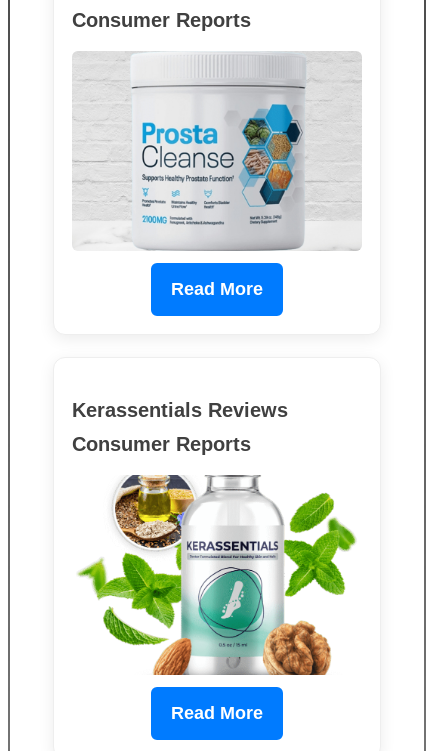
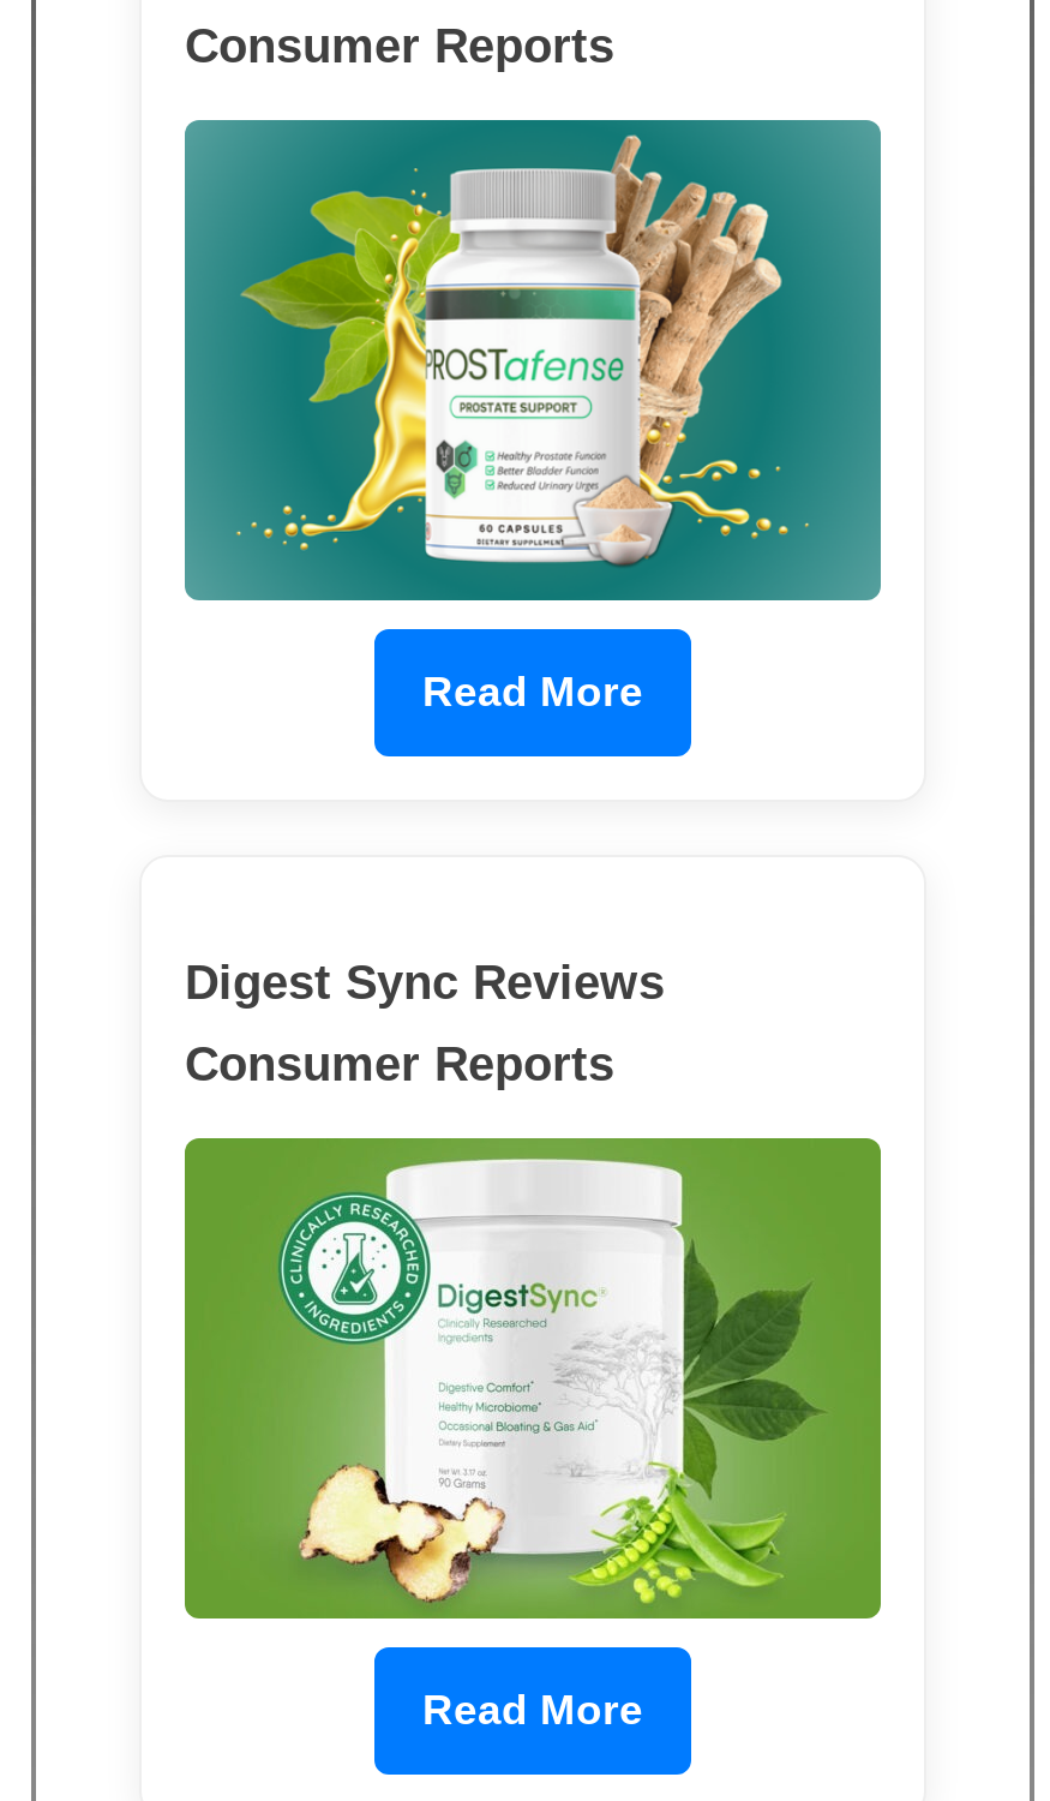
[72,51,362,251] [image] -> [182,118,883,603] [image]
[72,399,288,421] Kerassentials Reviews -> [185,955,665,1008] Digest Sync Reviews
[72,475,362,676] [image] -> [182,1136,883,1621] [image]

